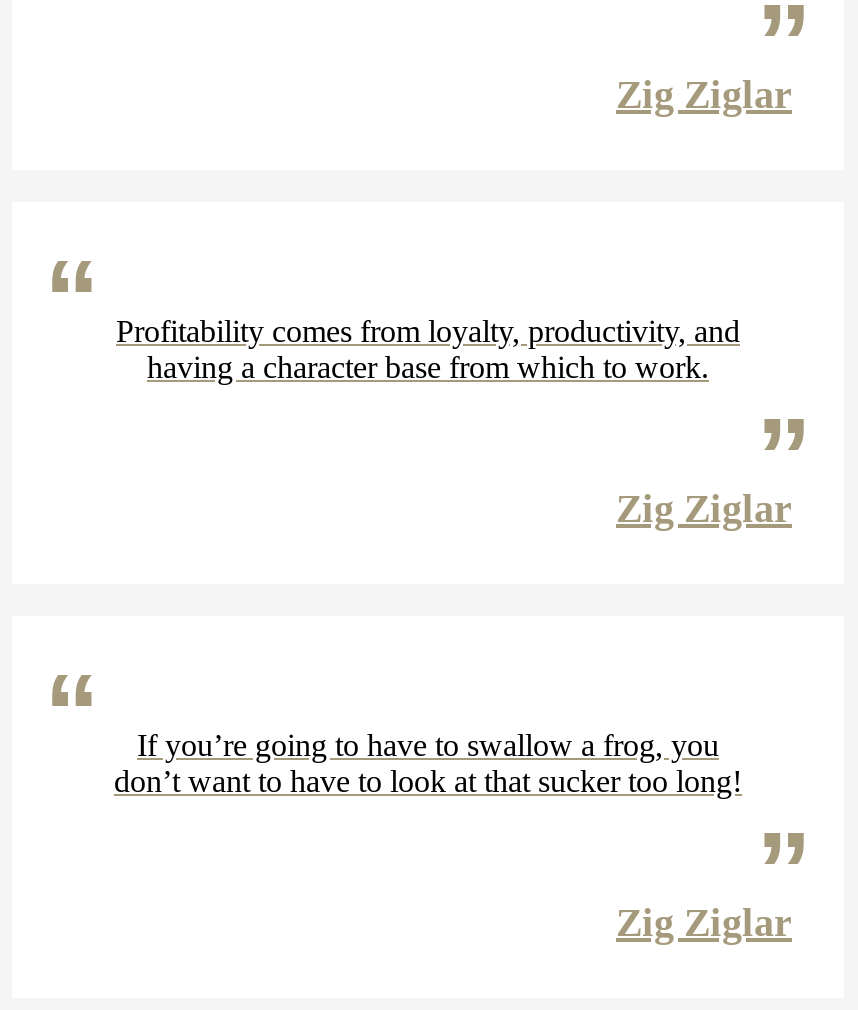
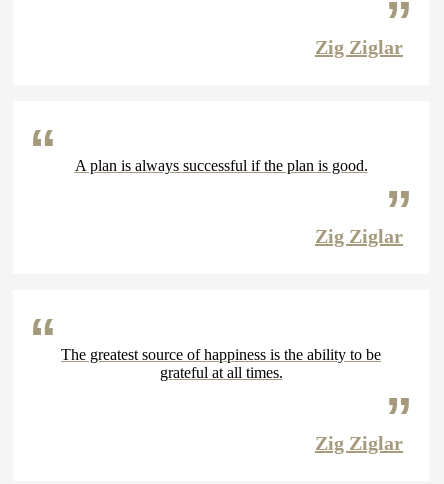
[116,314,740,384] Profitability comes from loyalty, productivity, and | having a character base from which to work. -> [74,157,367,174] A plan is always successful if the plan is good.
[114,728,742,798] If you’re going to have to swallow a frog, you | don’t want to have to look at that sucker too long! -> [61,346,381,381] The greatest source of happiness is the ability to be | grateful at all times.

